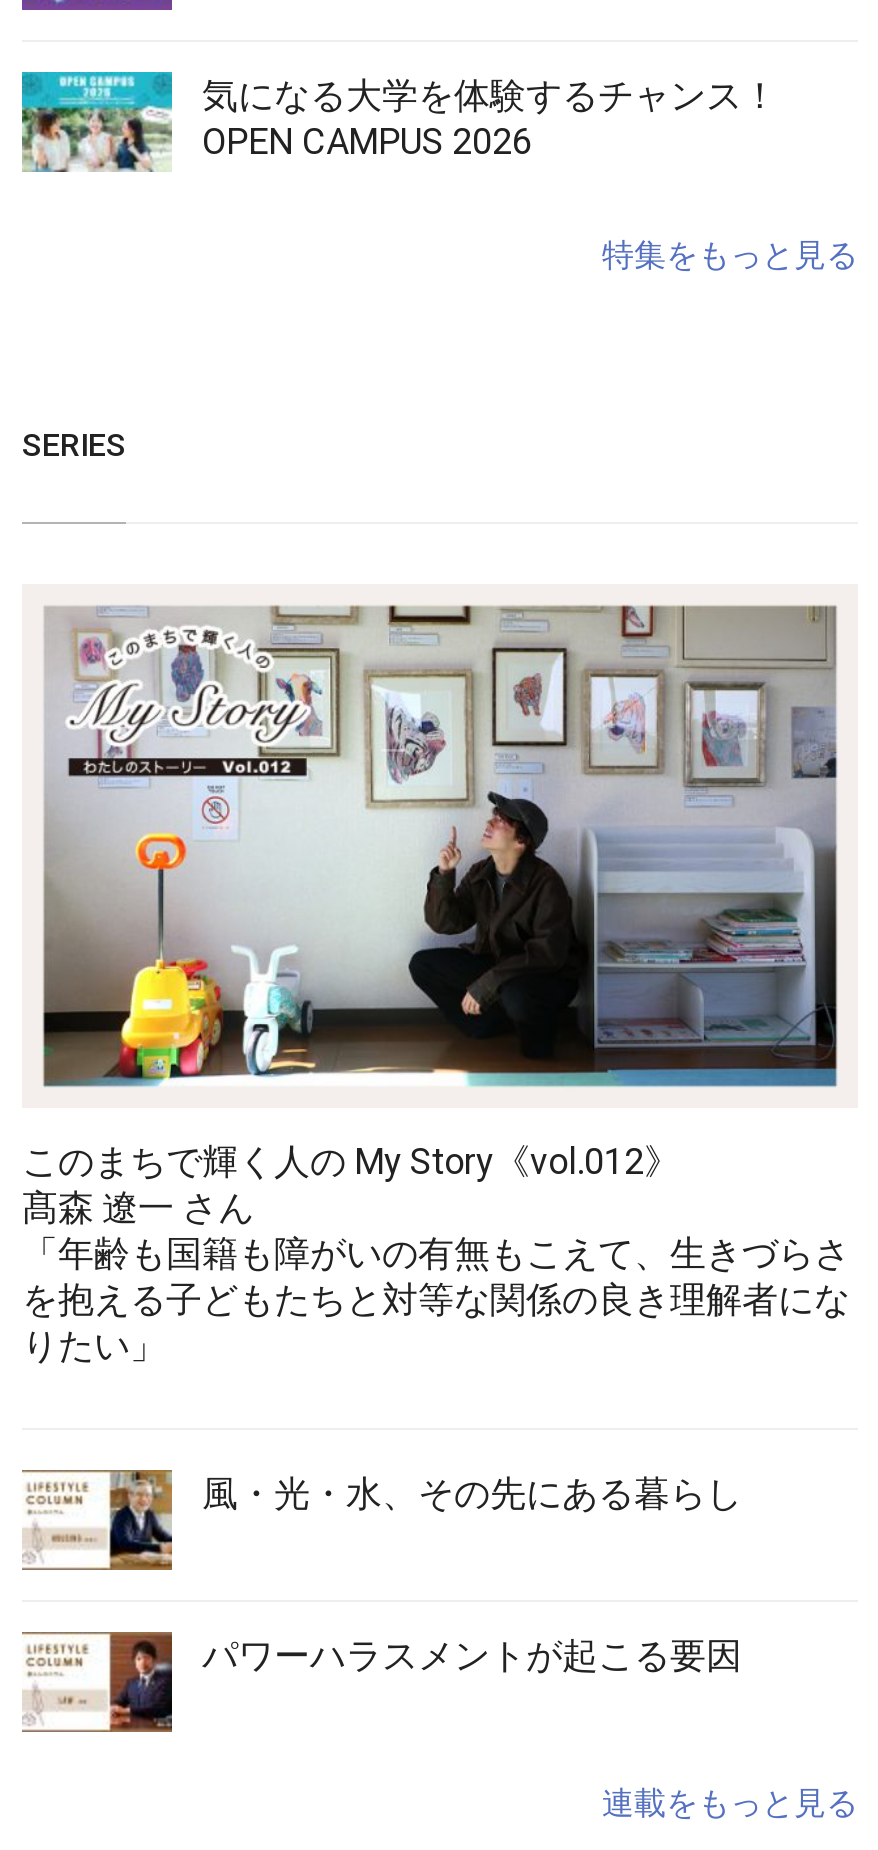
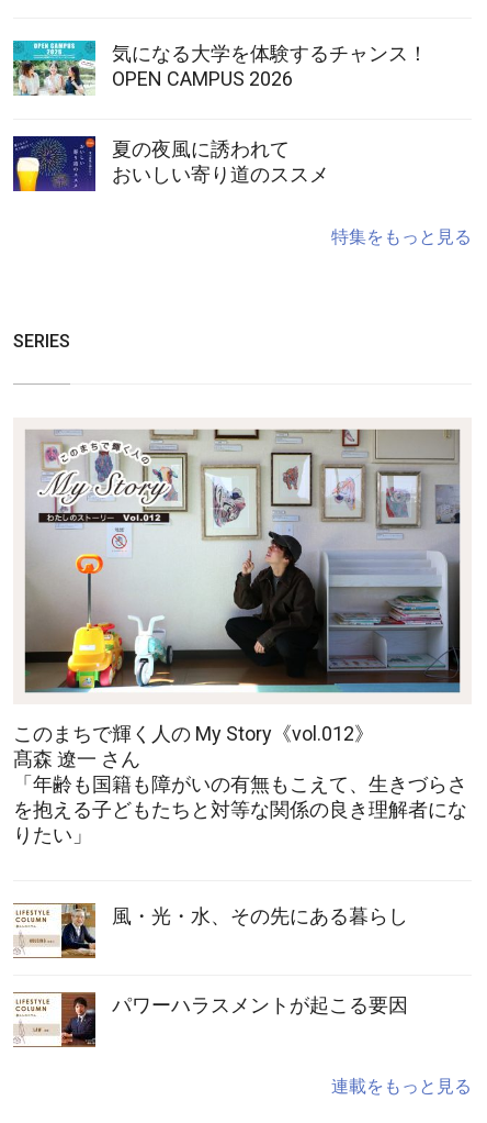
none -> [12,135,329,192] [image] | 夏の夜風に誘われて | おいしい寄り道のススメ

